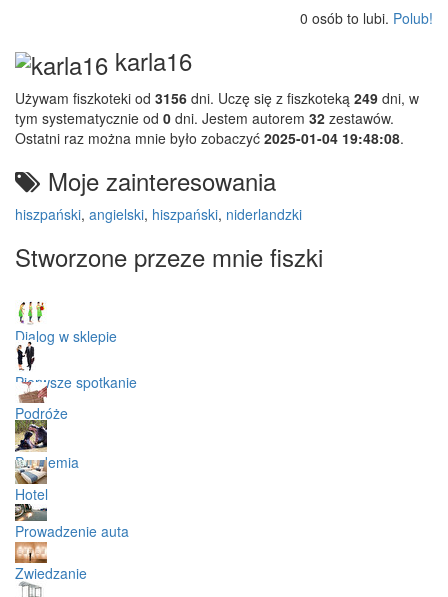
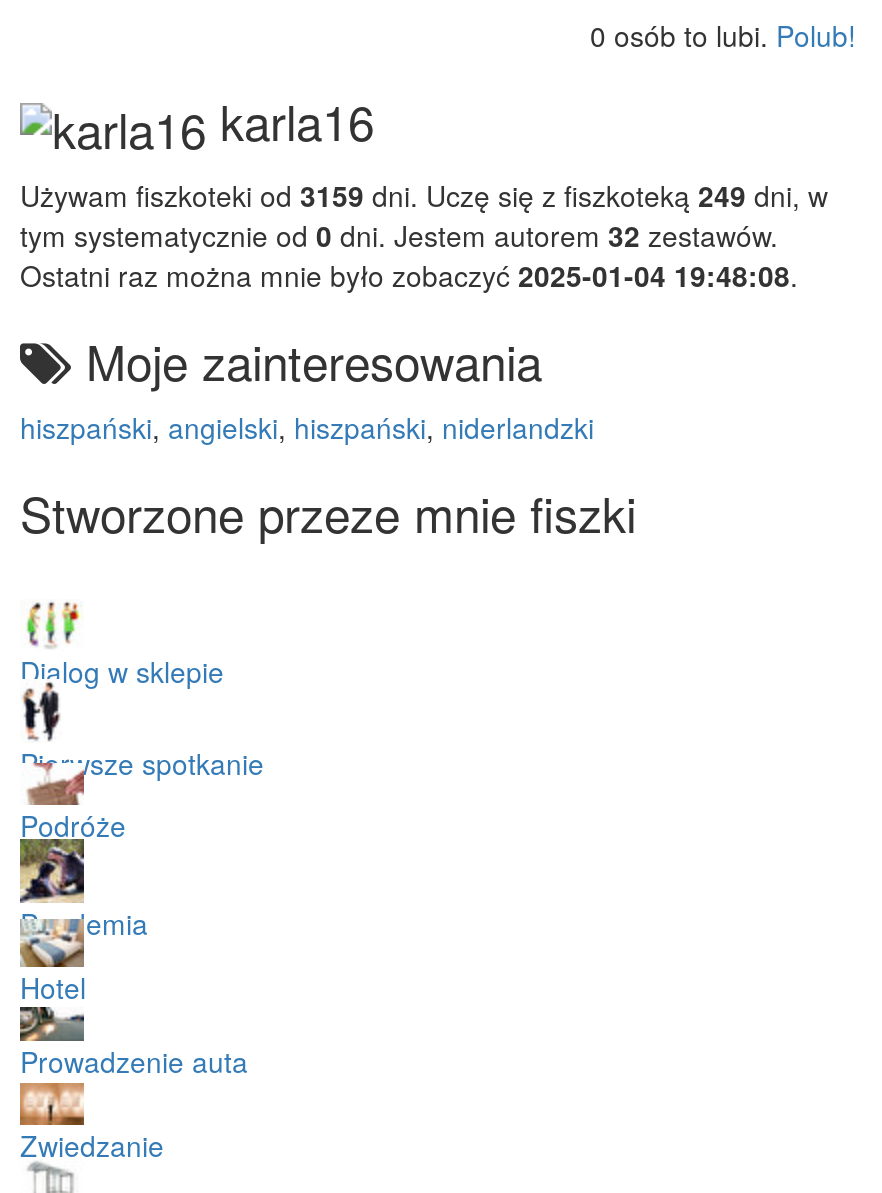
[15,88,419,108] Używam fiszkoteki od 3156 dni. Uczę się z fiszkoteką 249 dni, w -> [20,174,828,214] Używam fiszkoteki od 3159 dni. Uczę się z fiszkoteką 249 dni, w

